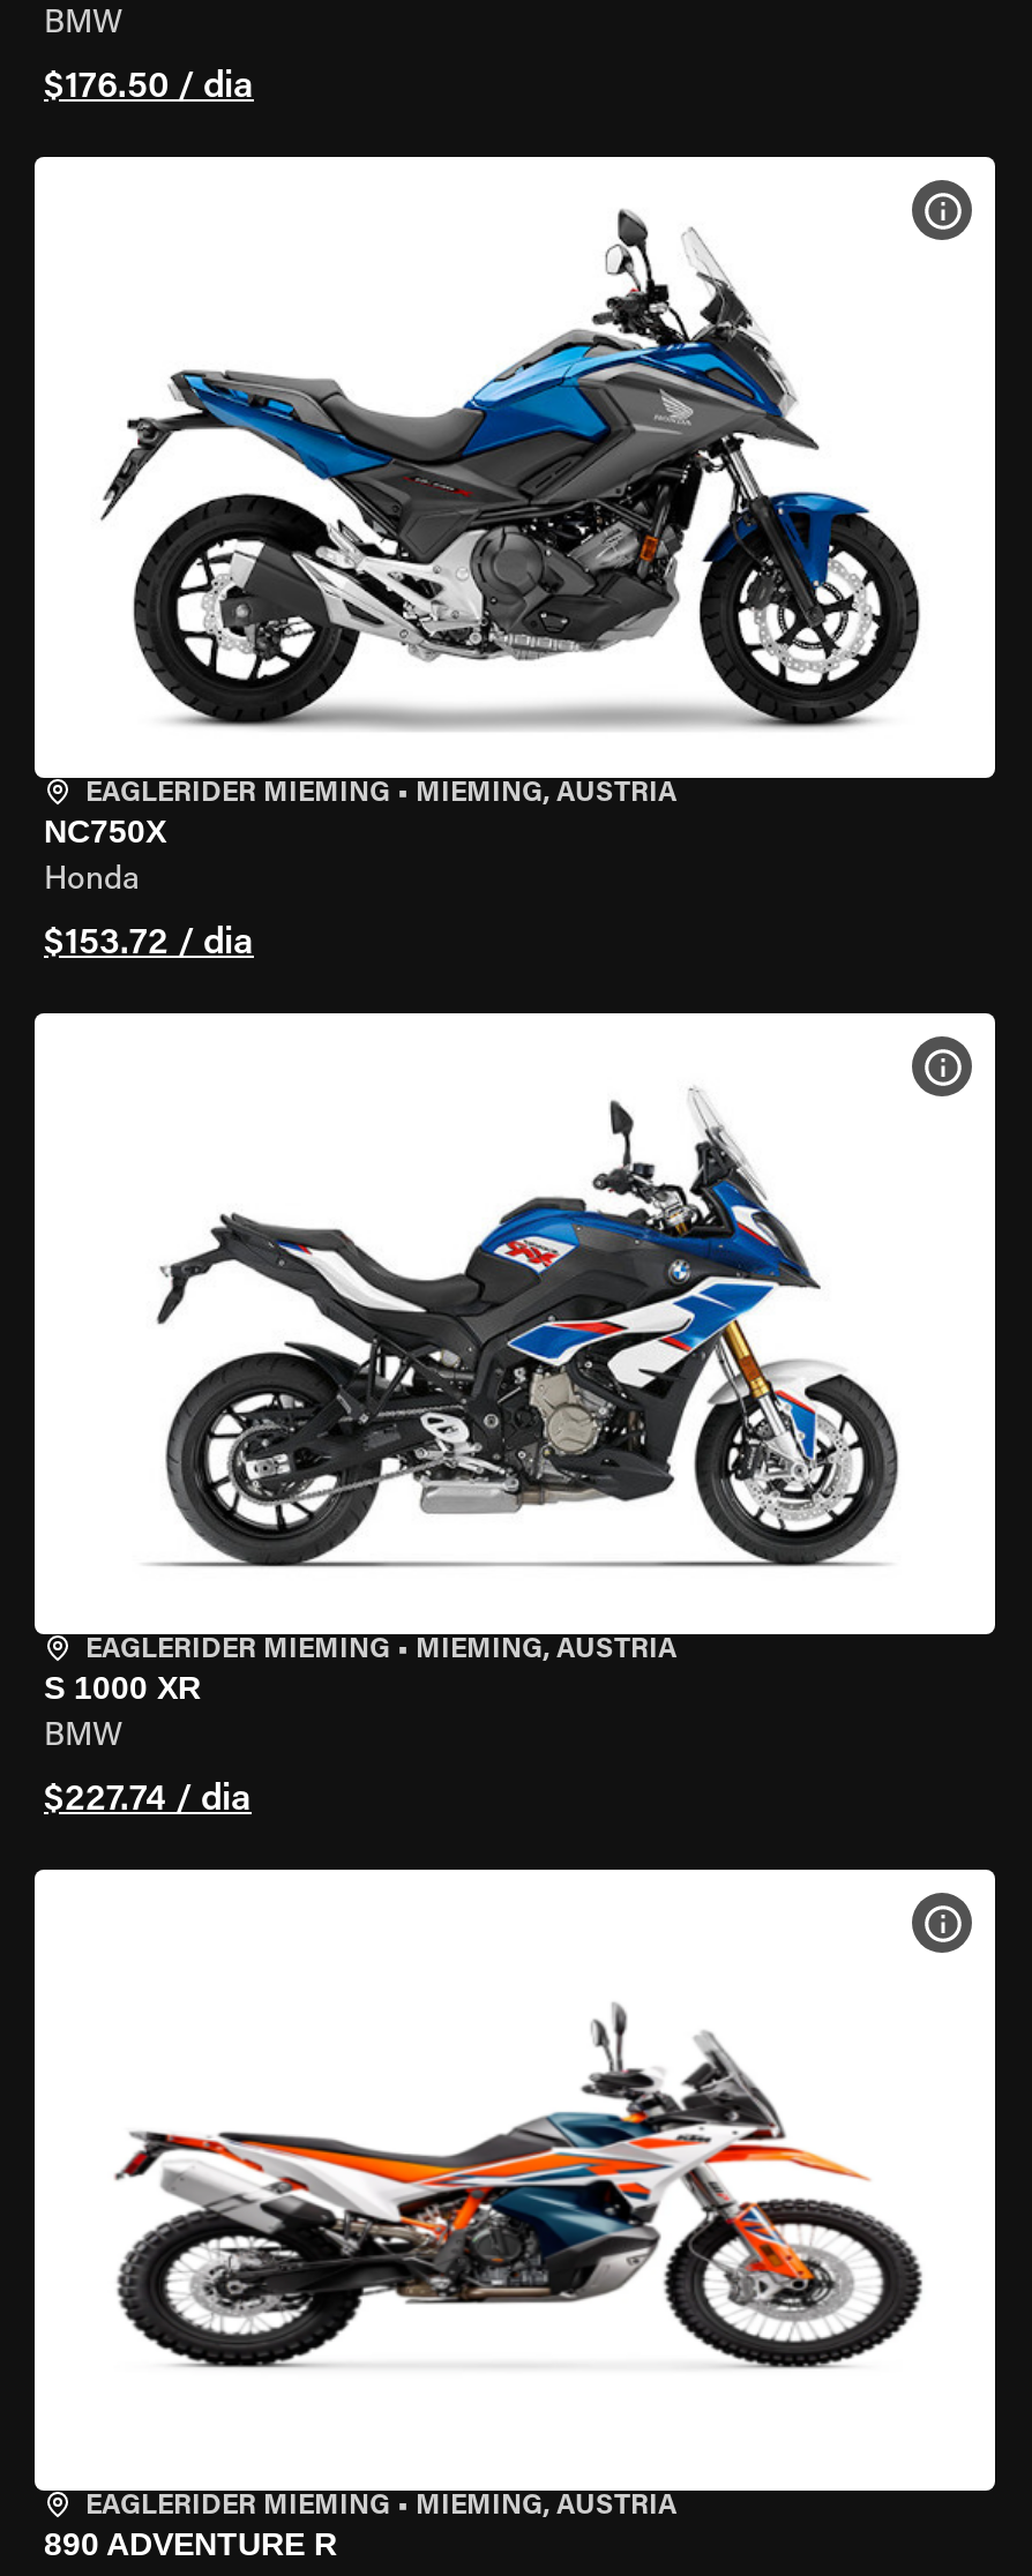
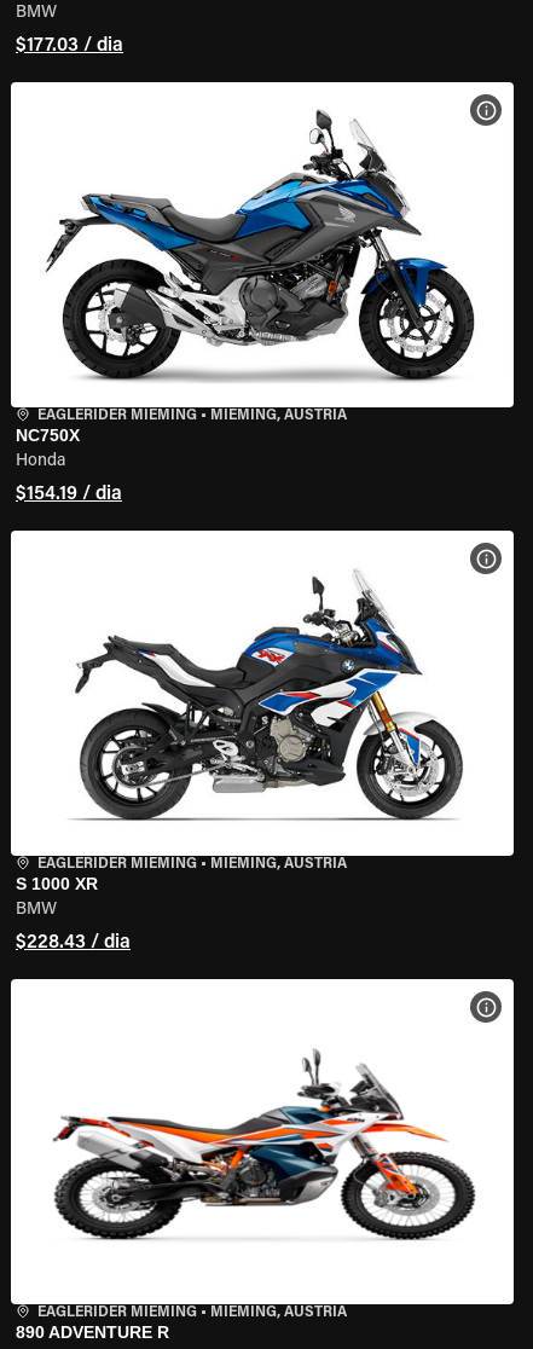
[44,69,254,106] $176.50 / dia -> [16,36,123,56] $177.03 / dia
[44,926,254,963] $153.72 / dia -> [16,485,122,504] $154.19 / dia
[44,1782,252,1819] $227.74 / dia -> [16,933,131,953] $228.43 / dia

